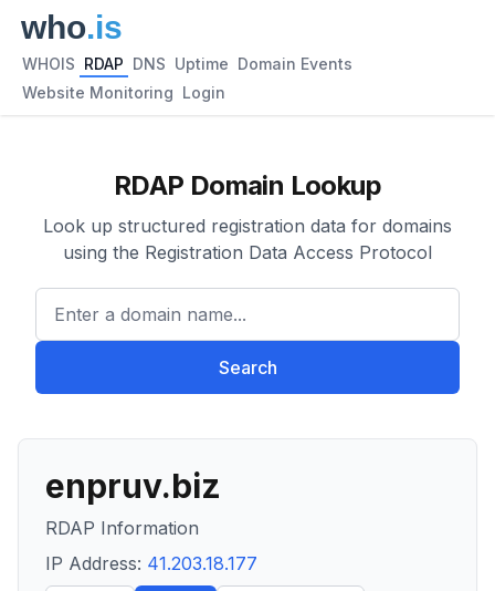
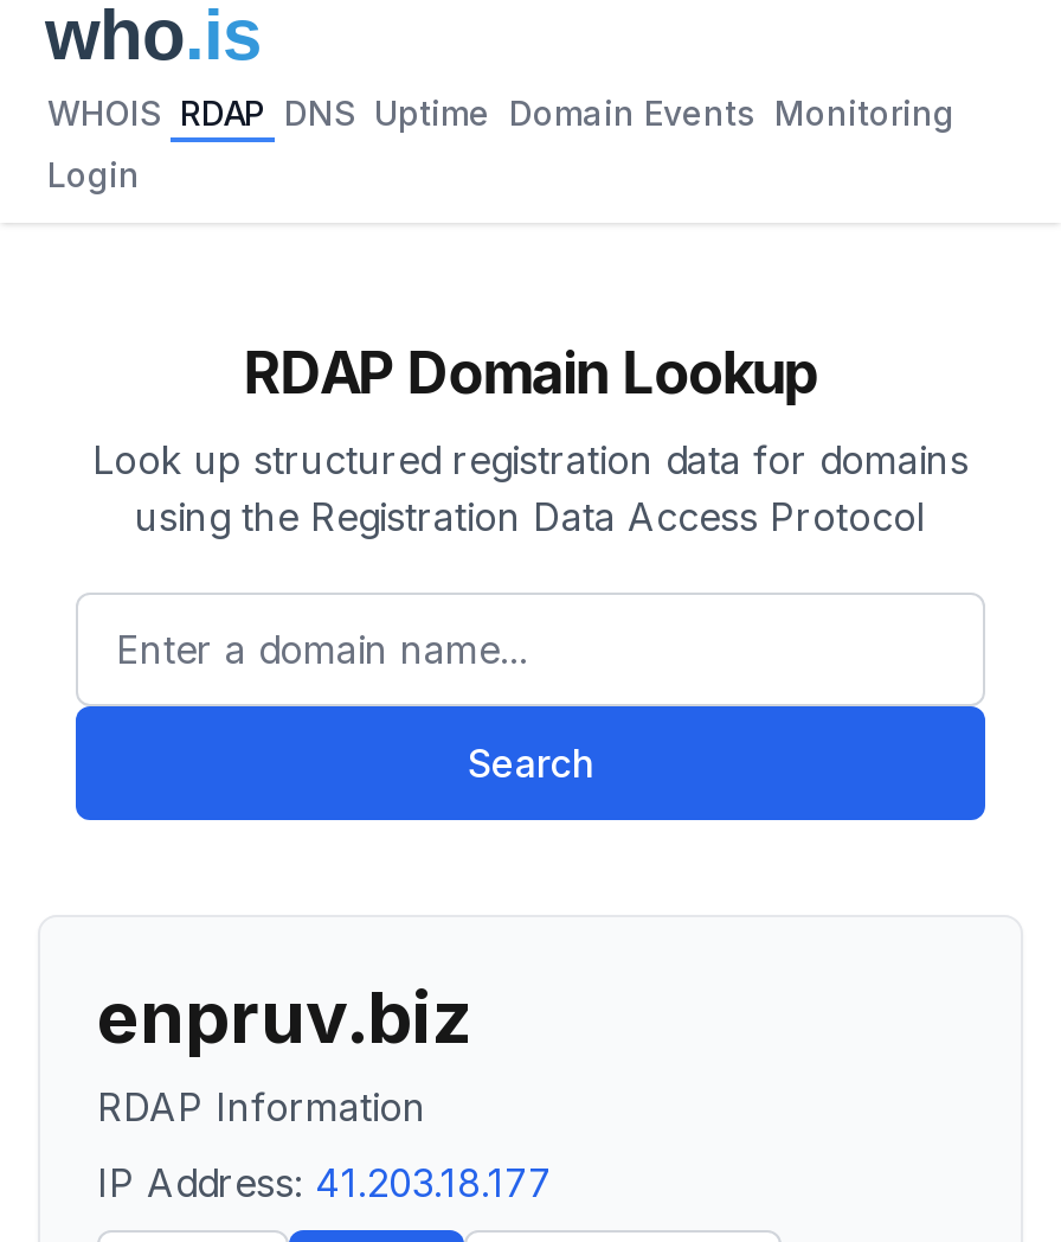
[22,54,352,73] WHOIS RDAP DNS Uptime Domain Events -> [47,92,954,133] WHOIS RDAP DNS Uptime Domain Events Monitoring
[22,83,225,102] Website Monitoring Login -> [47,154,140,194] Login

